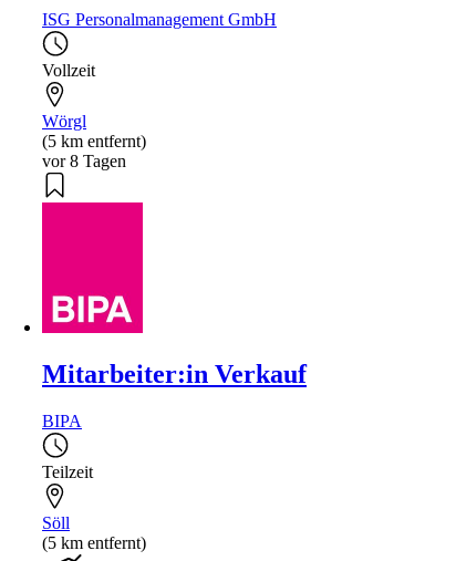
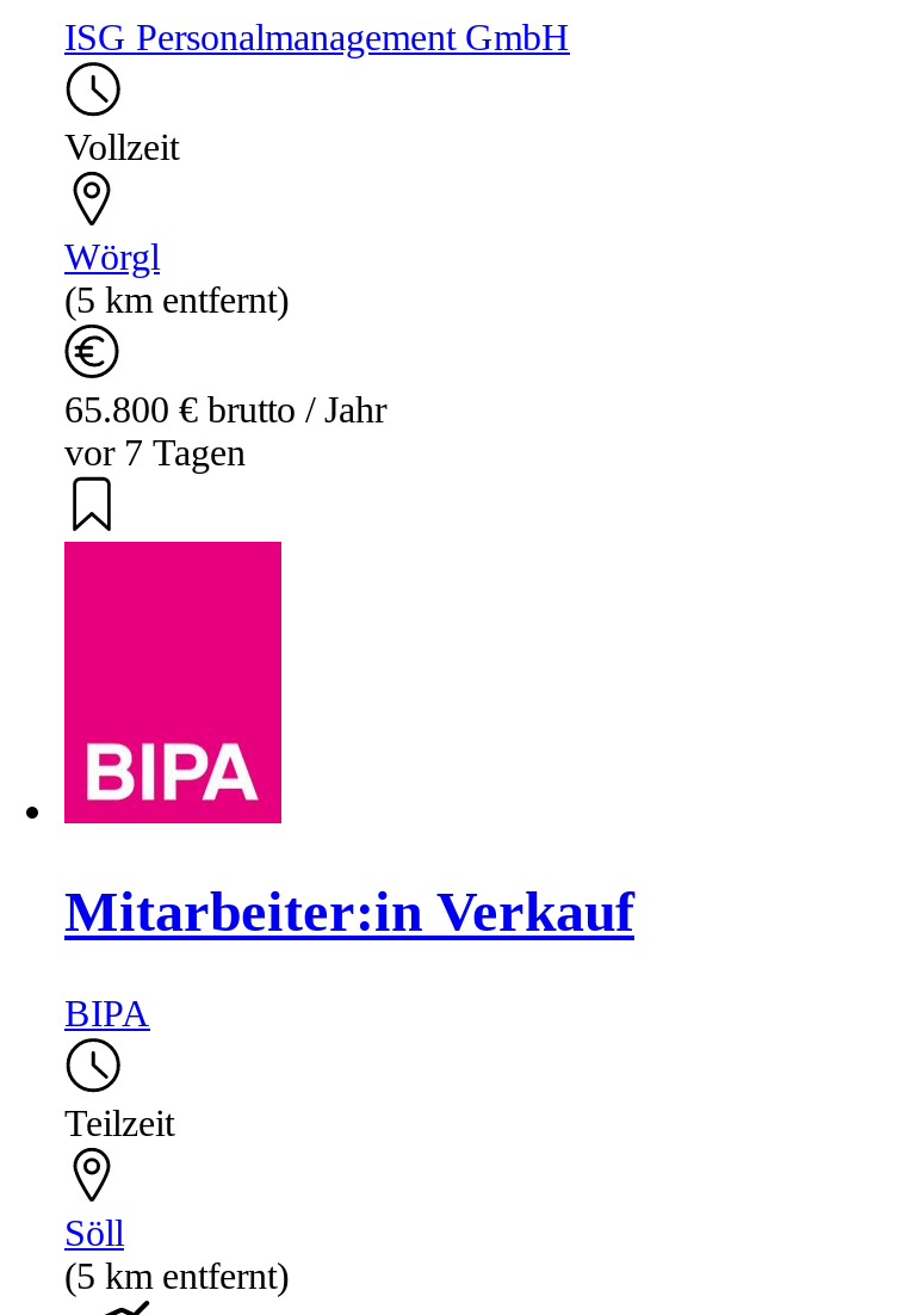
[42,152,126,171] vor 8 Tagen -> [64,390,386,473] 65.800 € brutto / Jahr | vor 7 Tagen

